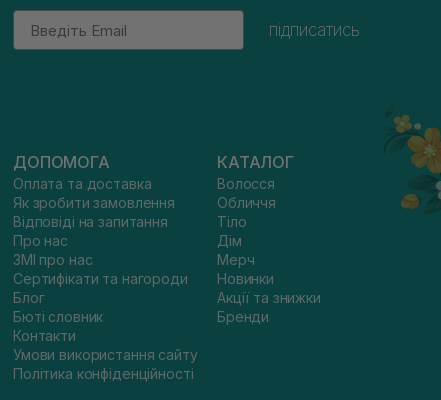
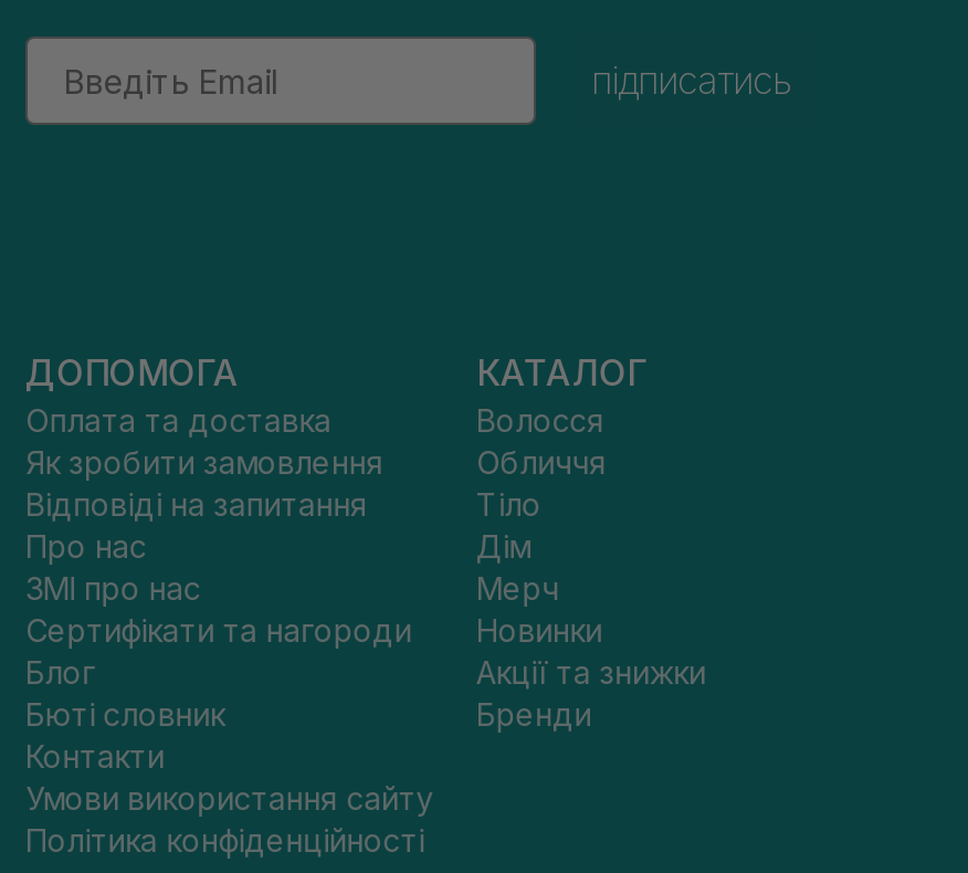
[386,111,438,213] [image] -> none

